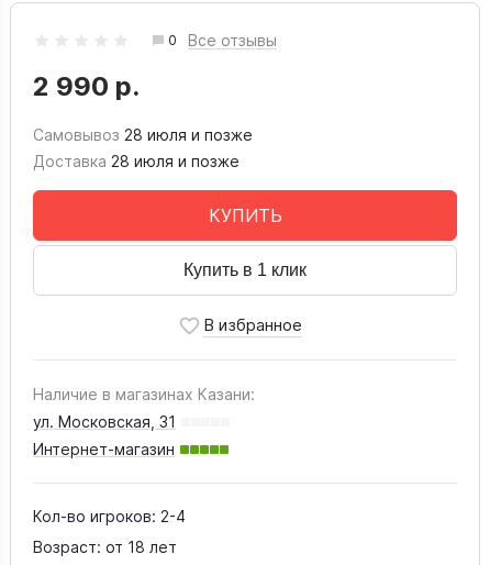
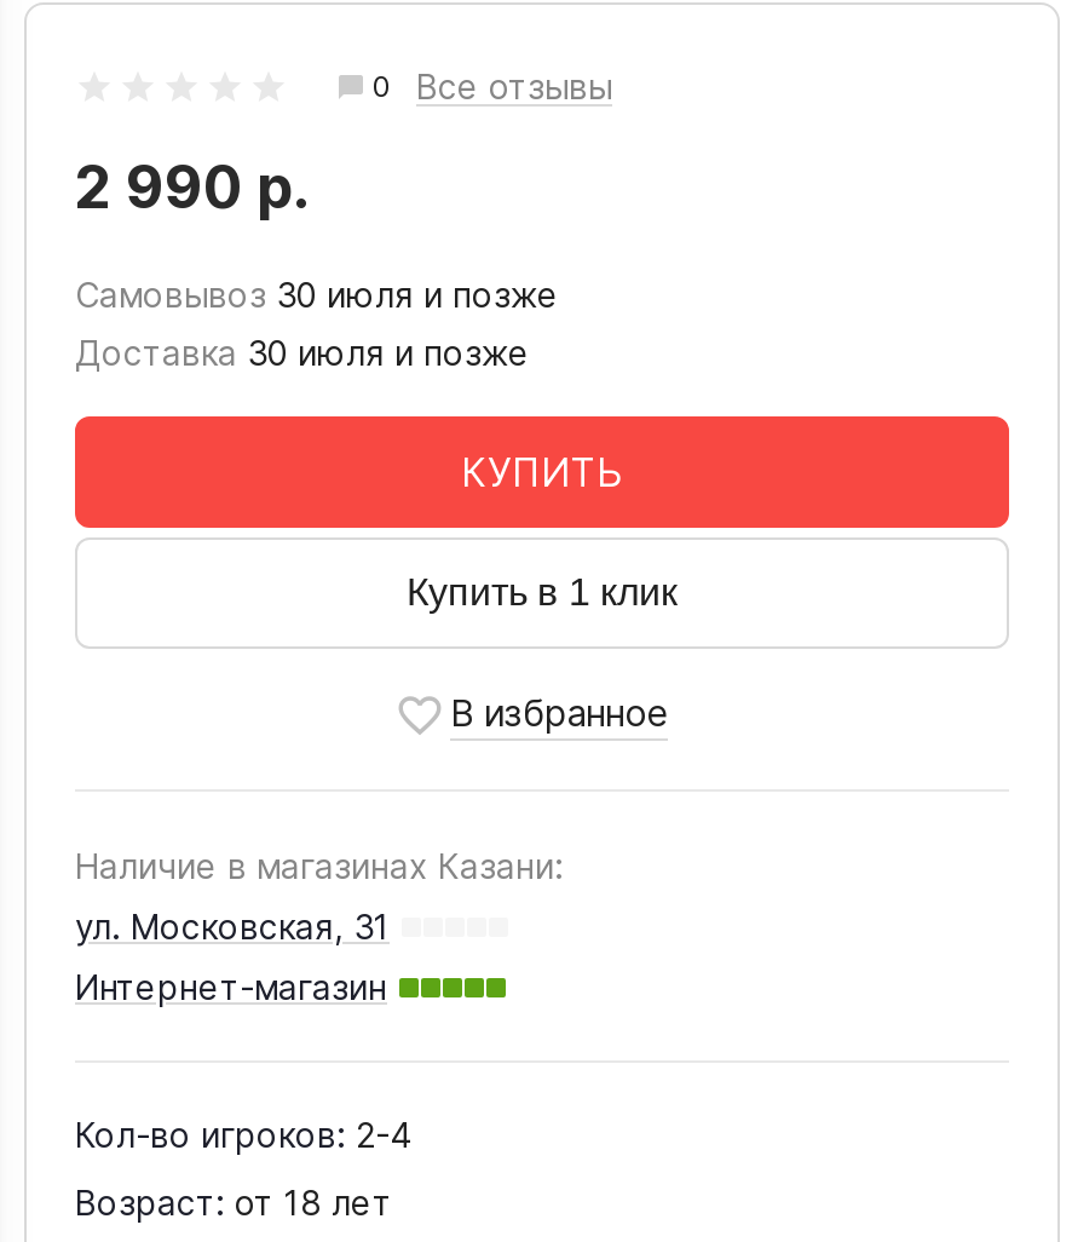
[33,125,253,144] Самовывоз 28 июля и позже -> [75,274,559,315] Самовывоз 30 июля и позже
[33,152,240,170] Доставка 28 июля и позже -> [75,332,530,373] Доставка 30 июля и позже

